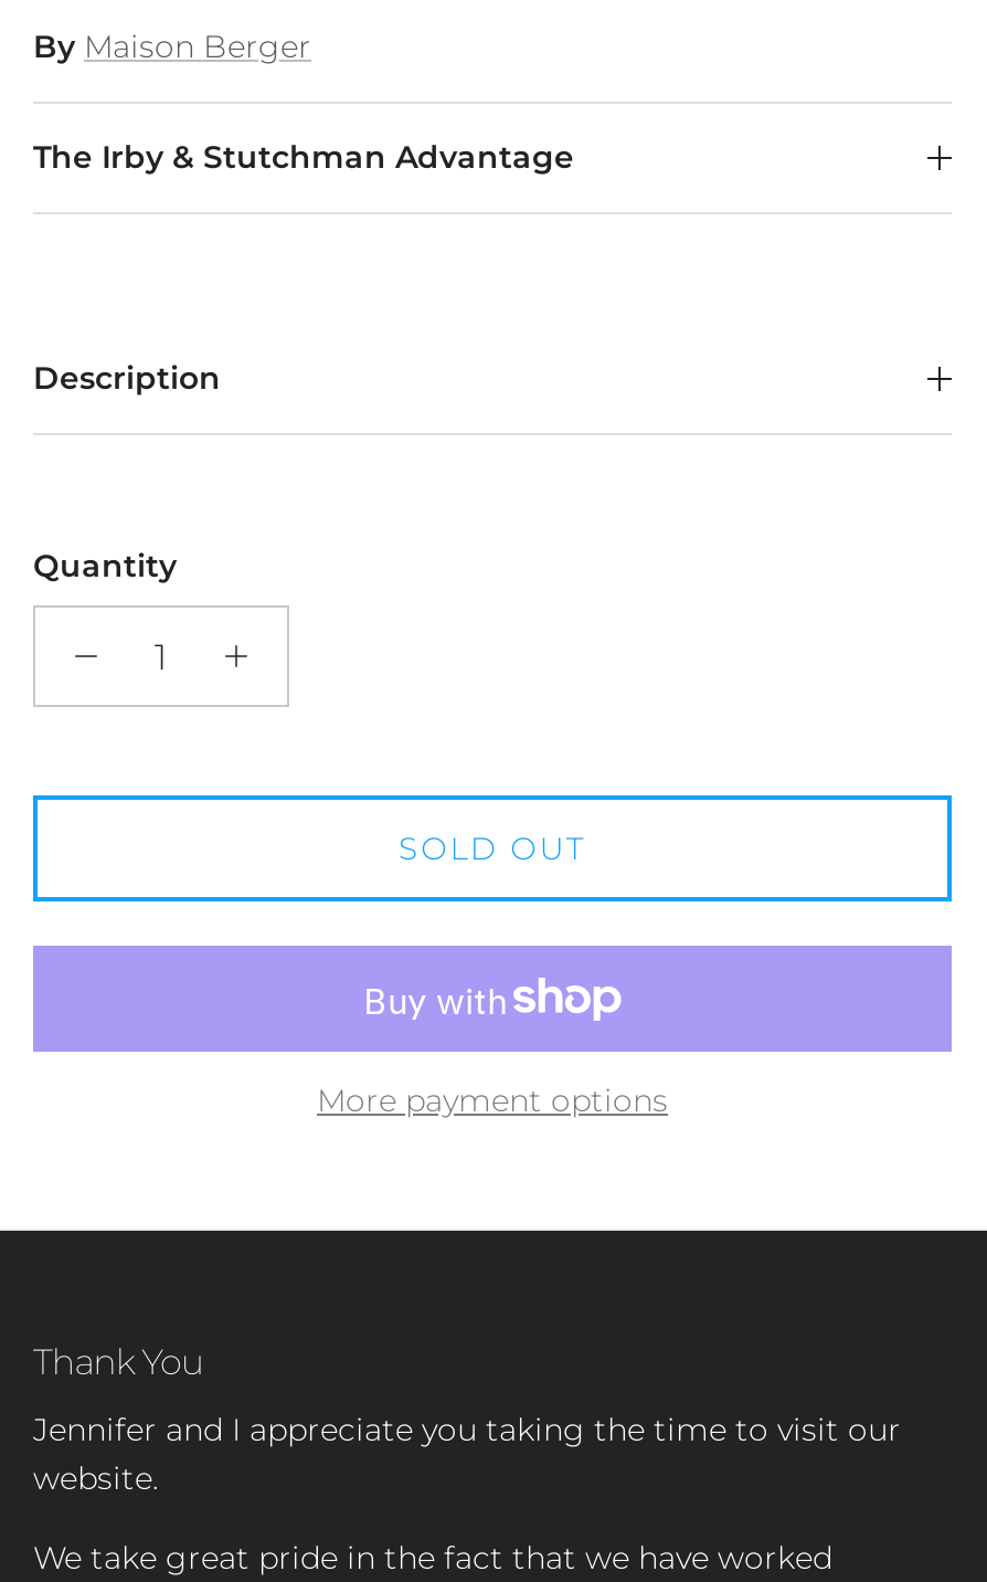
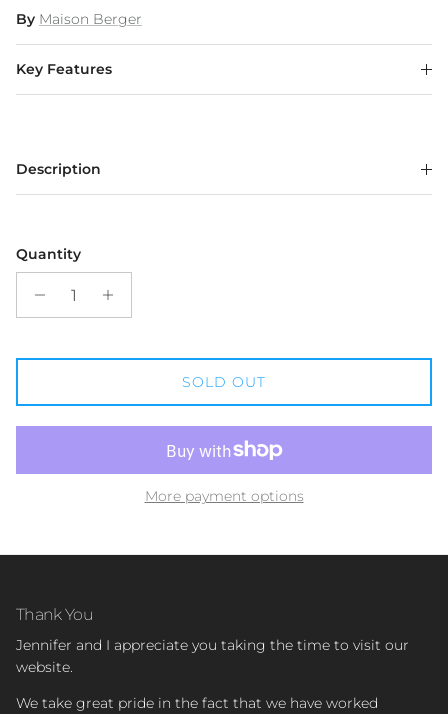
[33,138,574,177] The Irby & Stutchman Advantage -> [16,60,112,78] Key Features

